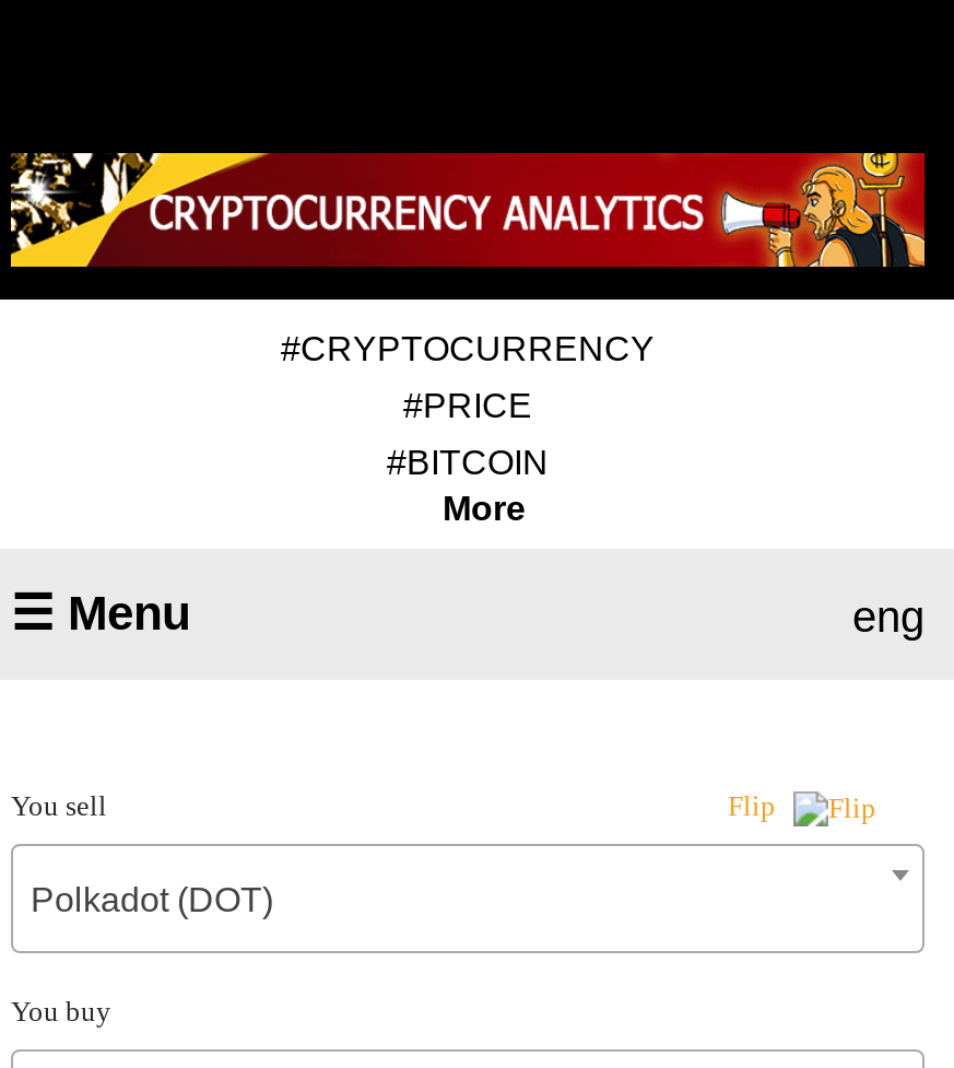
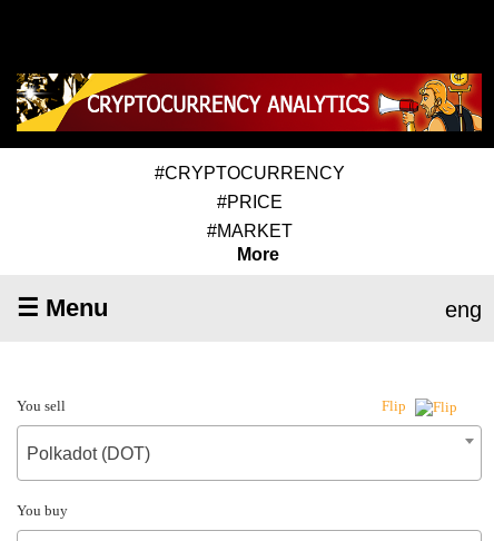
[387,443,549,480] #BITCOIN -> [206,221,292,240] #MARKET

